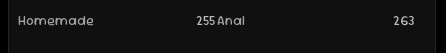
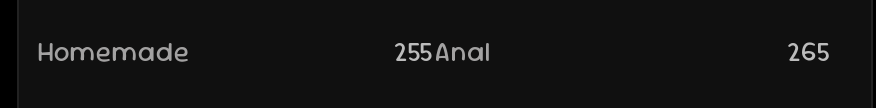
[393,11,414,29] 263 -> [787,33,829,69] 265

